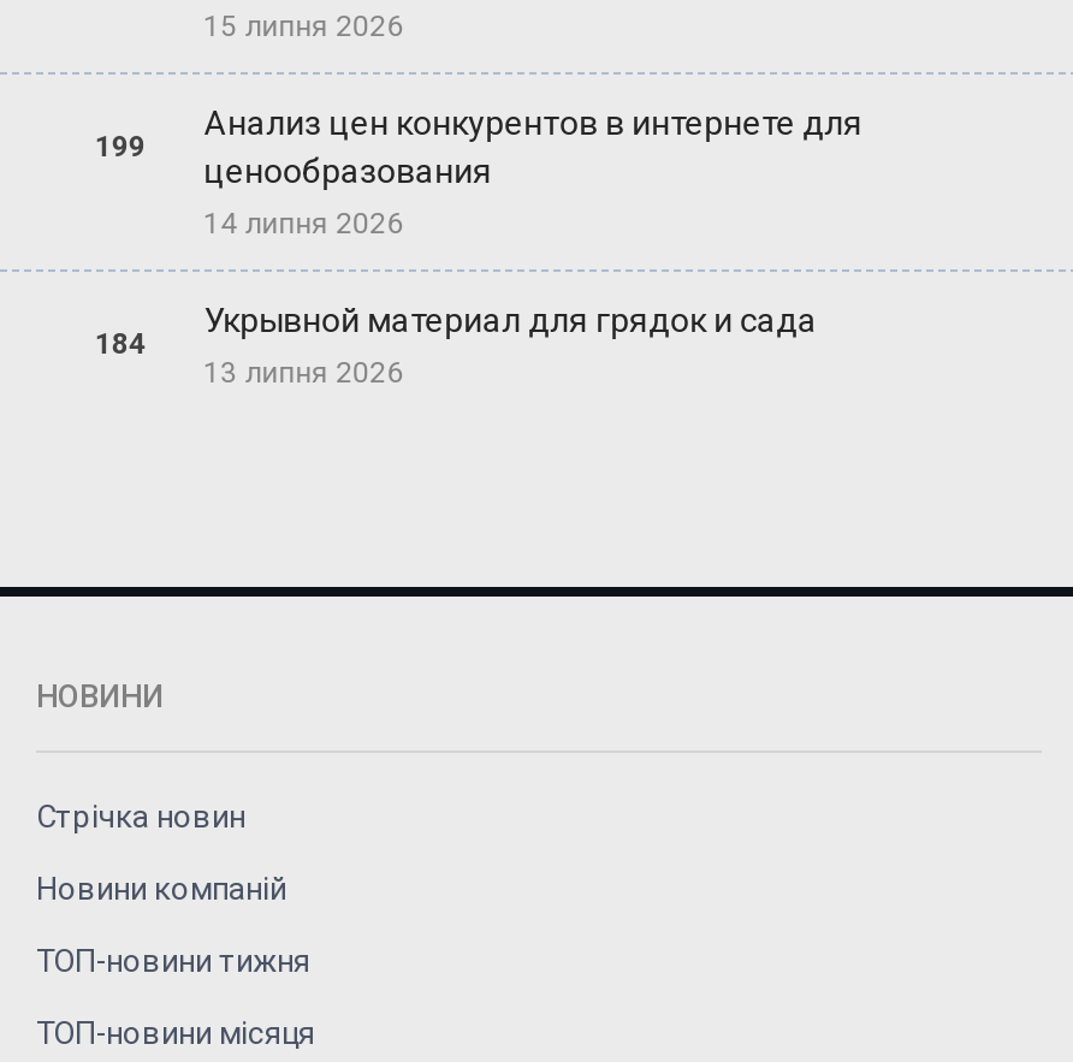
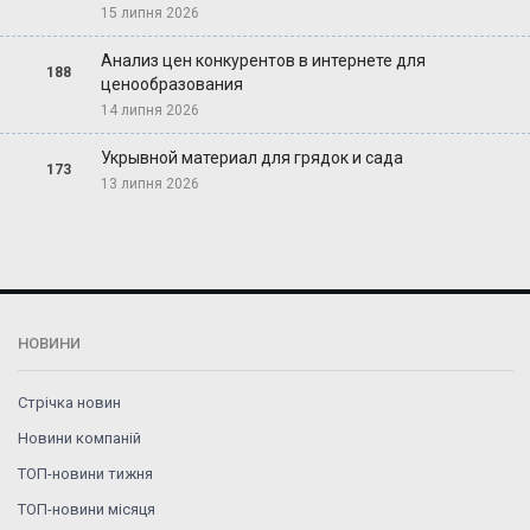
[95,130,145,164] 199 -> [47,64,71,81] 188
[95,328,145,361] 184 -> [47,161,71,178] 173

